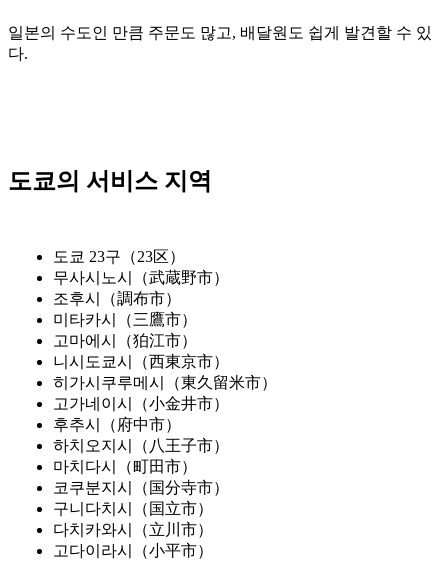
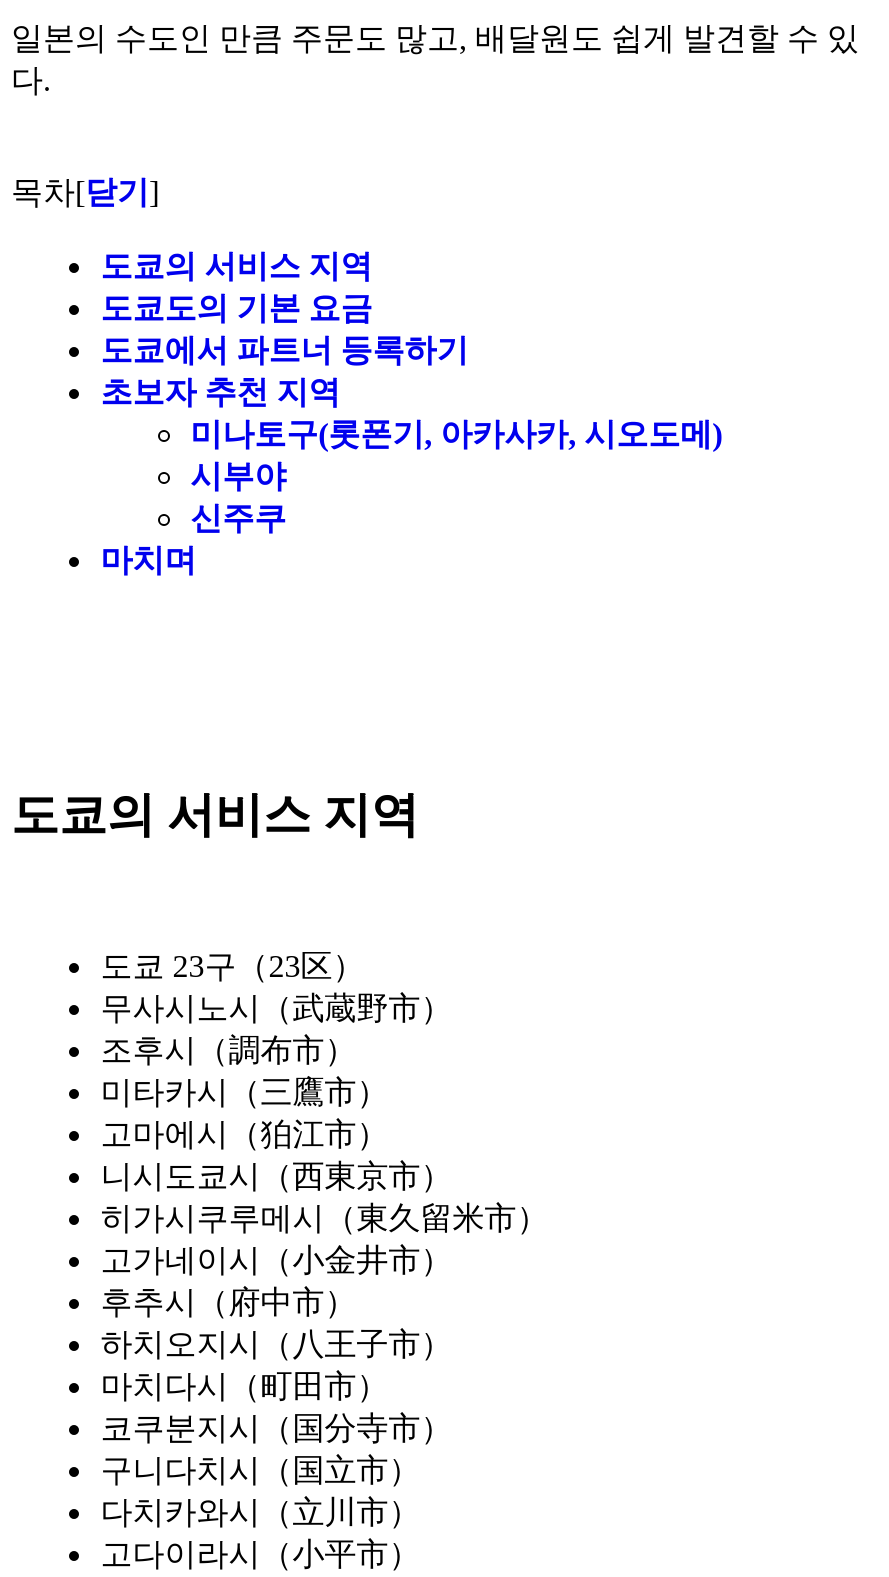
none -> [11,175,722,577] 목차[닫기] | 도쿄의 서비스 지역 | 도쿄도의 기본 요금 | 도쿄에서 파트너 등록하기 | 초보자 추천 지역 | 미나토구(롯폰기, 아카사카, 시오도메) | 시부야 | 신주쿠 | 마치며

